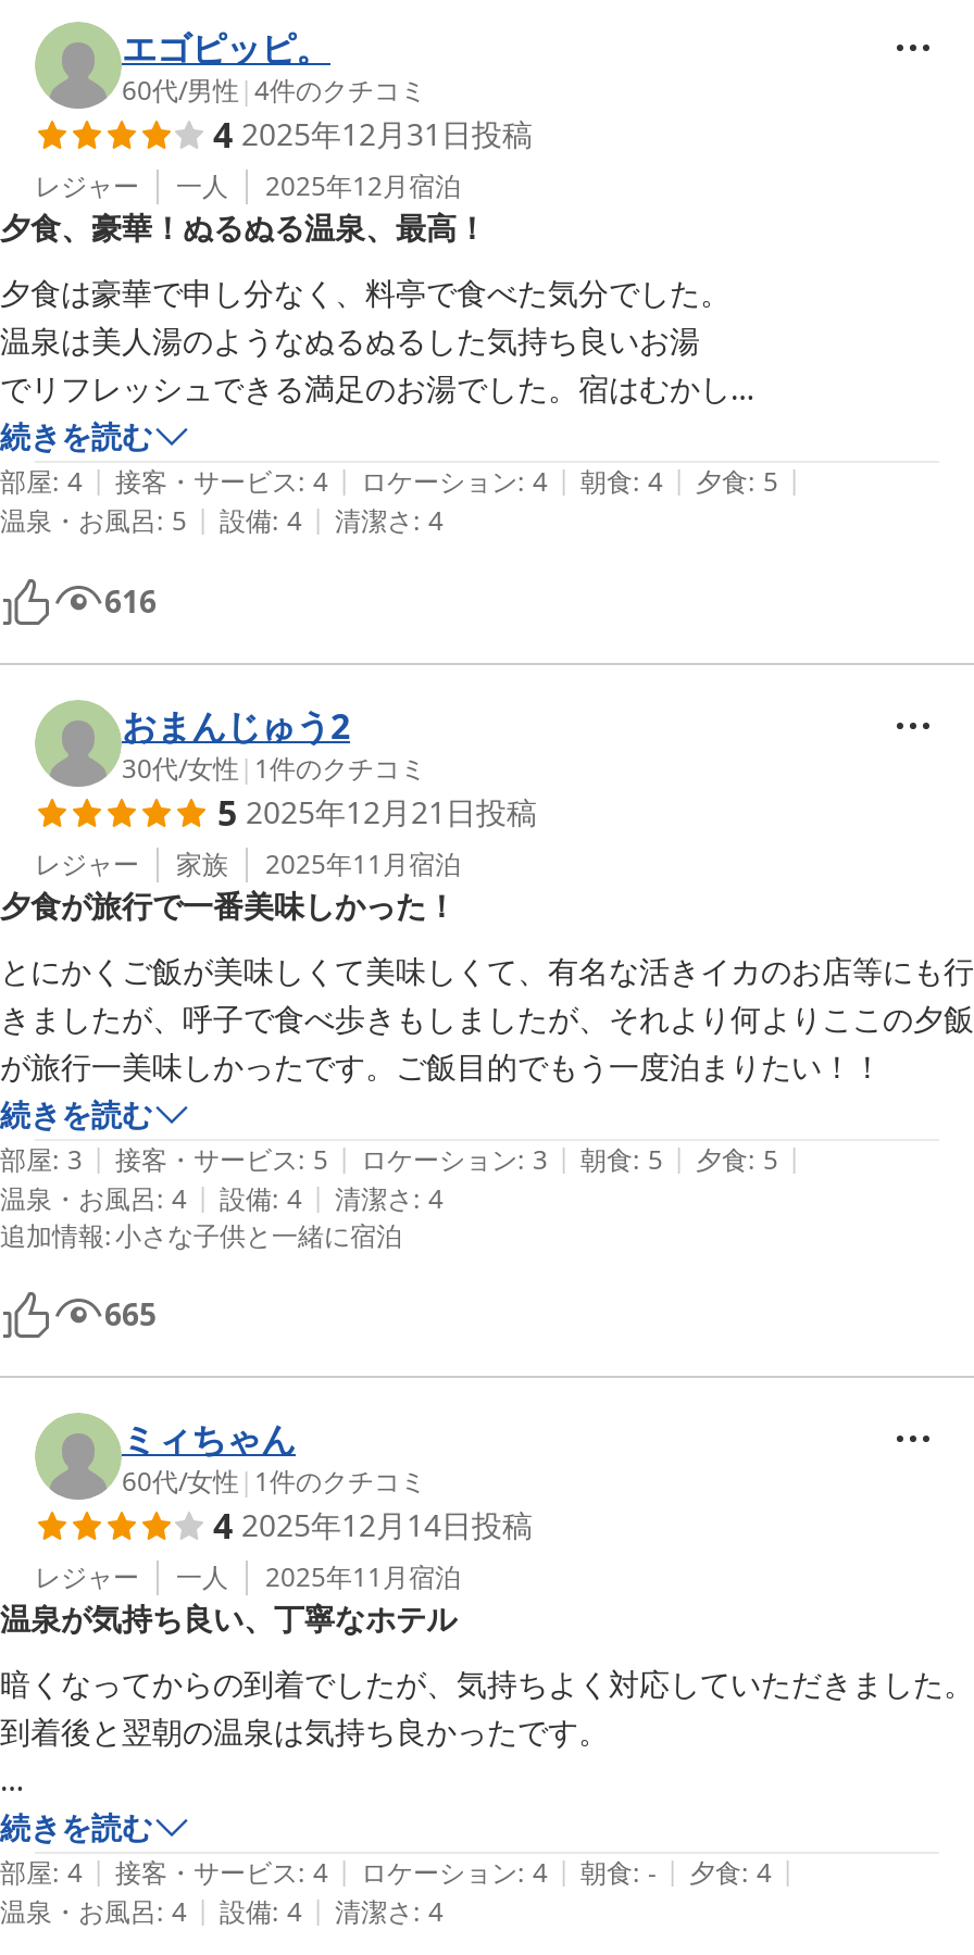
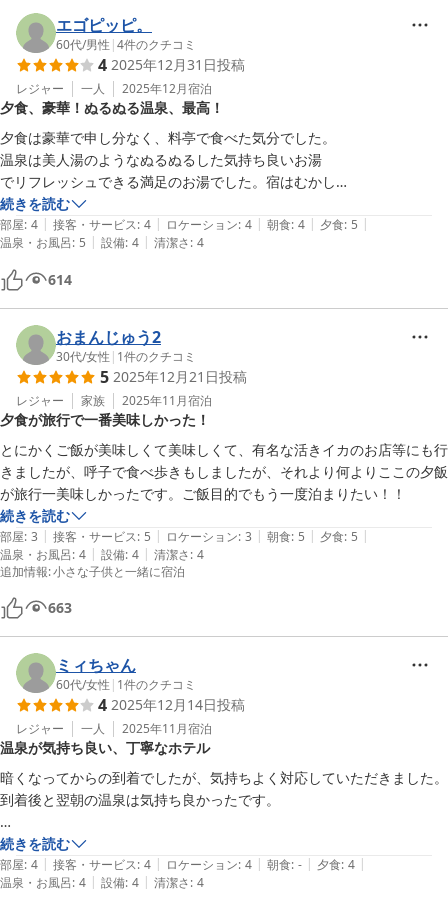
[104,580,157,622] 616 -> [48,270,72,289] 614
[104,1293,157,1334] 665 -> [48,598,72,617] 663

